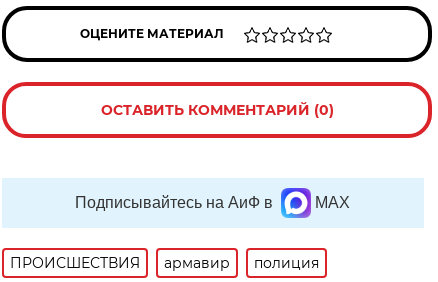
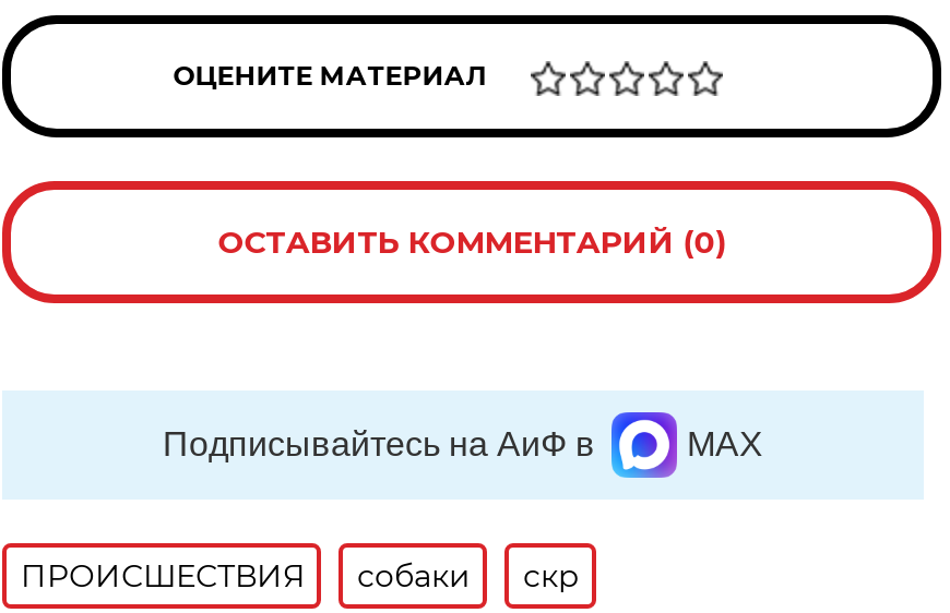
[164,254,319,272] армавир | полиция -> [357,556,580,596] собаки | скр

